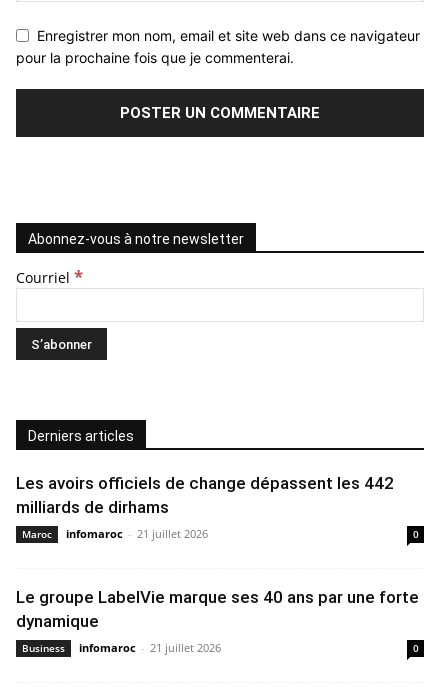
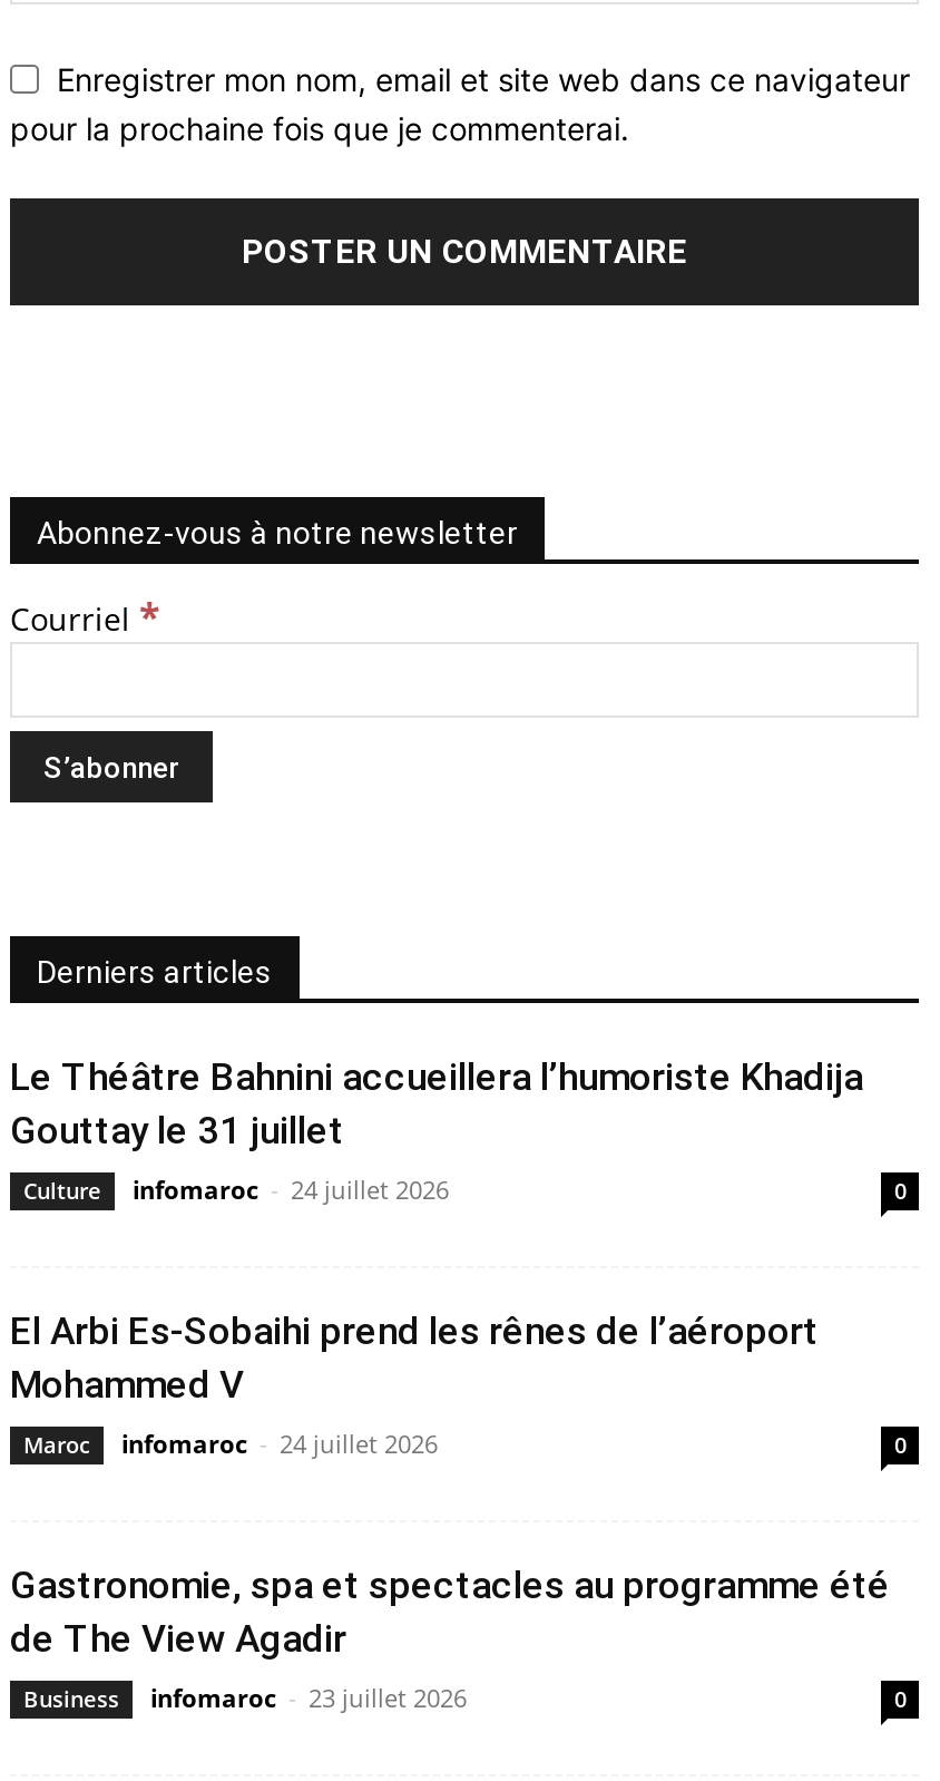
[16,473,394,517] Les avoirs officiels de change dépassent les 442 | milliards de dirhams -> [10,1055,908,1407] Le Théâtre Bahnini accueillera l’humoriste Khadija | Gouttay le 31 juillet | Culture | infomaroc - 24 juillet 2026 | 0 | El Arbi Es-Sobaihi prend les rênes de l’aéroport | Mohammed V
[66,526,208,541] infomaroc - 21 juillet 2026 -> [121,1427,438,1461] infomaroc - 24 juillet 2026
[16,587,419,631] Le groupe LabelVie marque ses 40 ans par une forte | dynamique -> [10,1563,890,1662] Gastronomie, spa et spectacles au programme été | de The View Agadir
[79,640,221,655] infomaroc - 21 juillet 2026 -> [150,1682,467,1715] infomaroc - 23 juillet 2026

